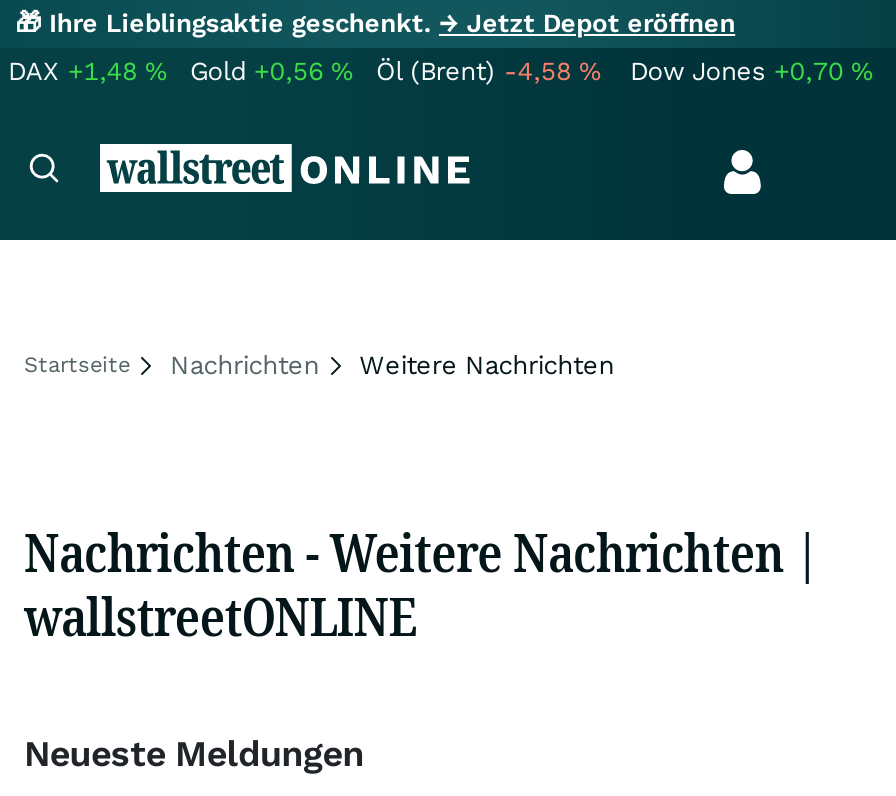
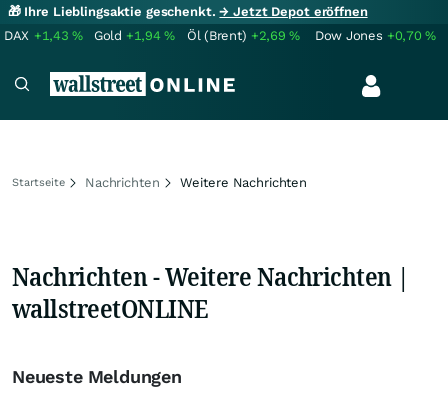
[8,56,166,86] DAX +1,48% -> [4,28,83,43] DAX +1,43%
[190,56,352,86] Gold +0,56% -> [94,28,175,43] Gold +1,94%
[376,56,600,86] Öl (Brent) -4,58% -> [187,28,300,43] Öl (Brent) +2,69%

